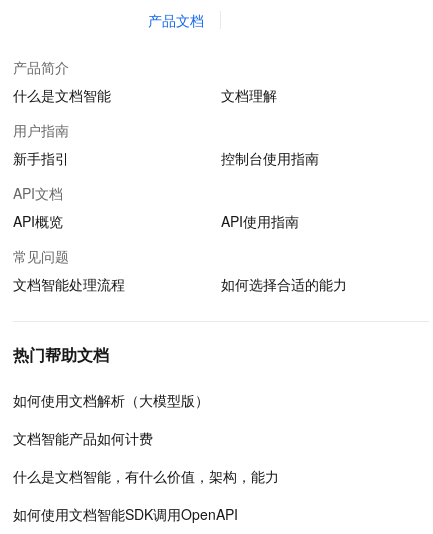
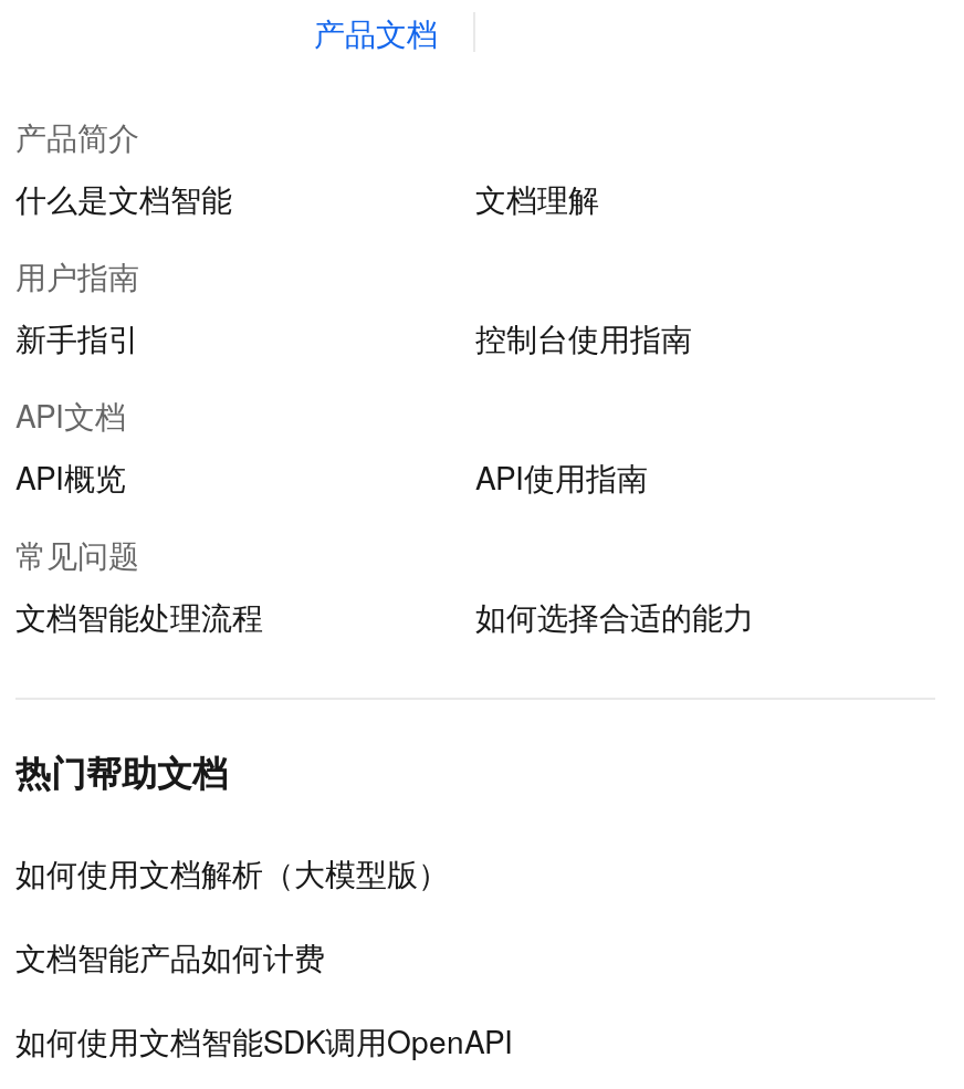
[13,466,279,486] 什么是文档智能，有什么价值，架构，能力 -> none

